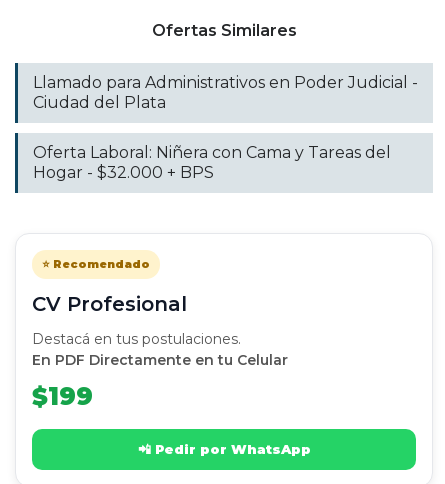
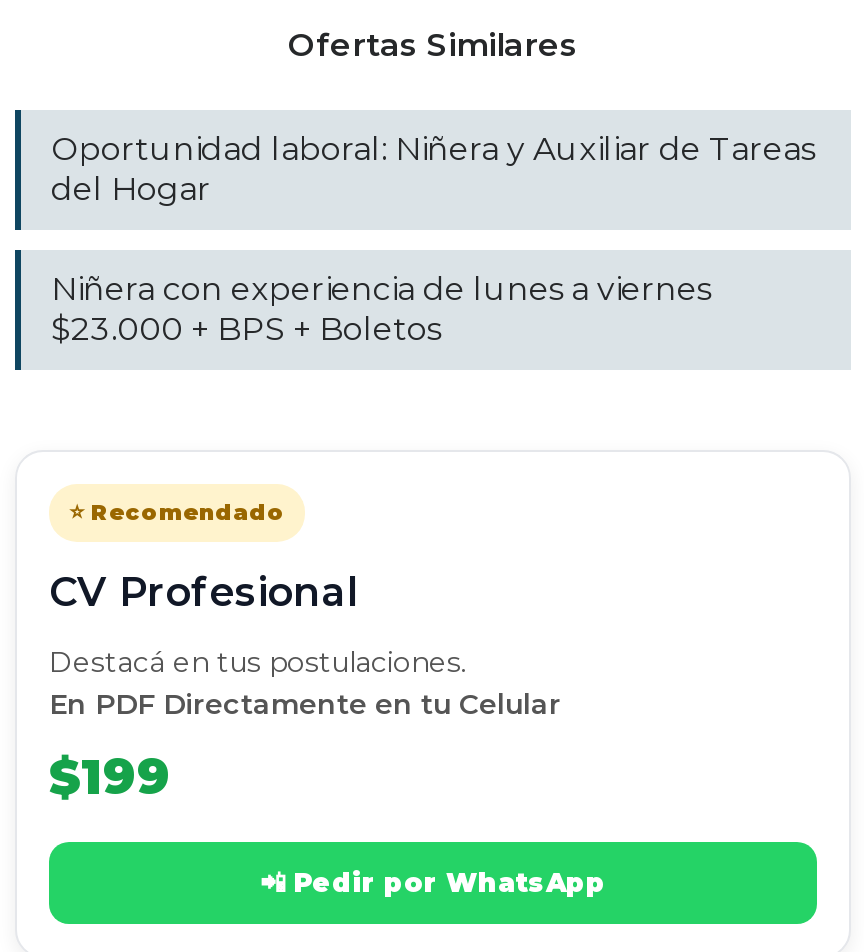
[33,73,418,112] Llamado para Administrativos en Poder Judicial - | Ciudad del Plata -> [51,130,815,208] Oportunidad laboral: Niñera y Auxiliar de Tareas | del Hogar
[33,143,391,182] Oferta Laboral: Niñera con Cama y Tareas del | Hogar - $32.000 + BPS -> [51,270,711,348] Niñera con experiencia de lunes a viernes | $23.000 + BPS + Boletos

